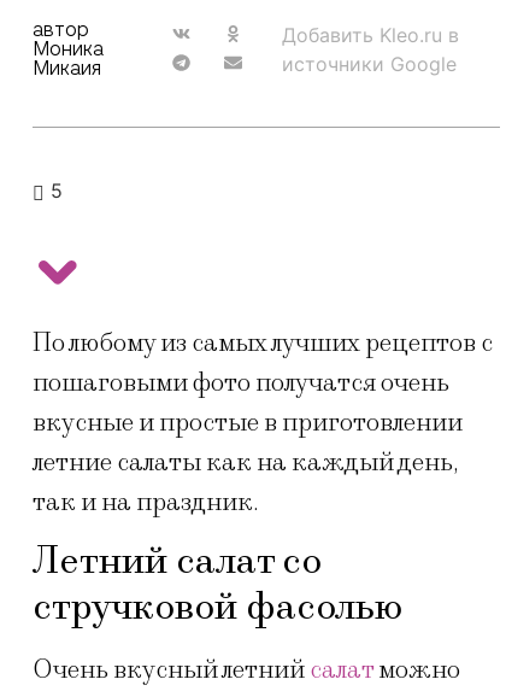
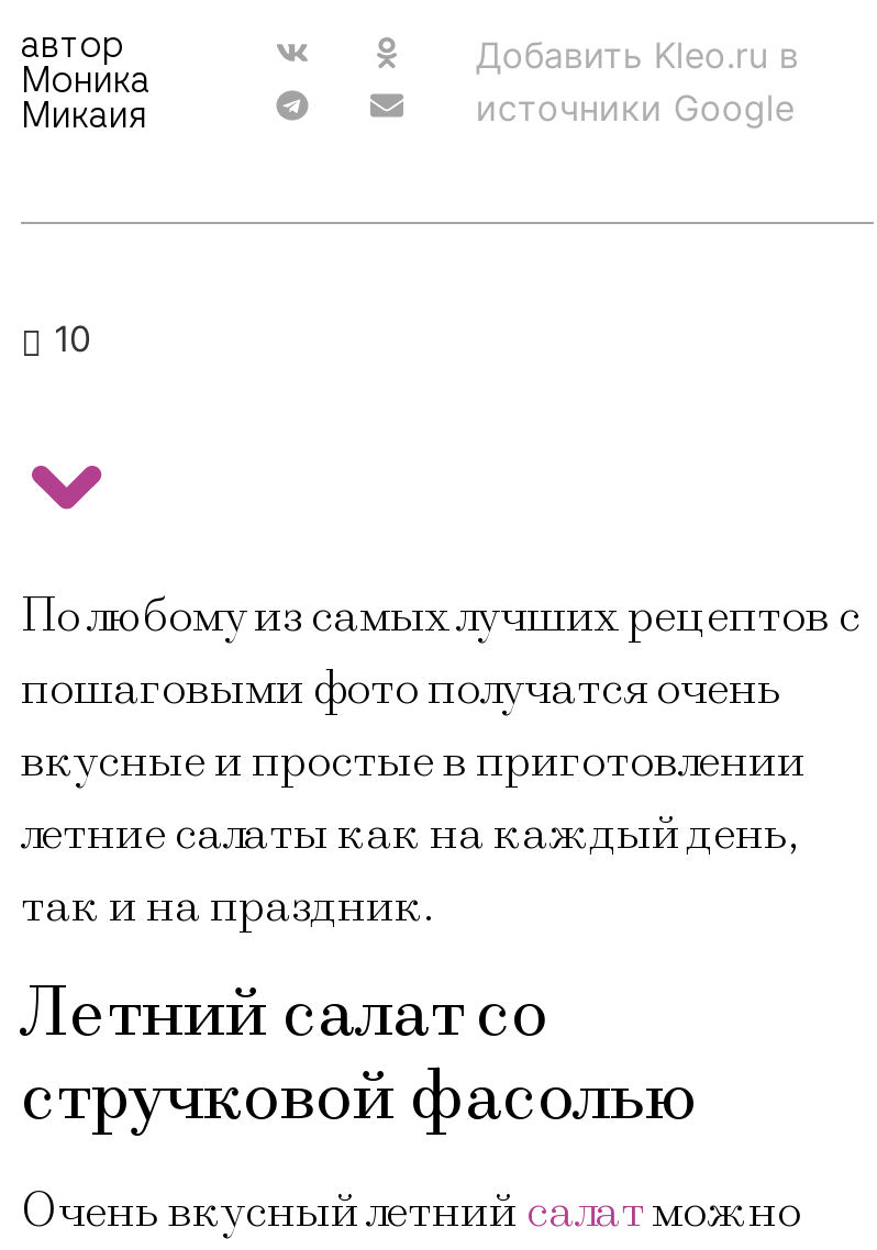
[51,178,63,203] 5 -> [54,316,91,360] 10

